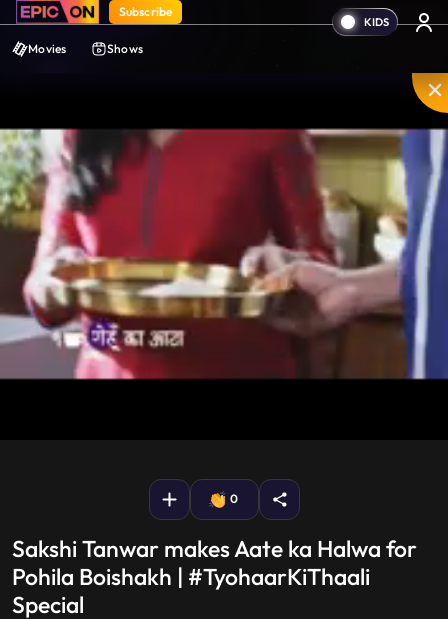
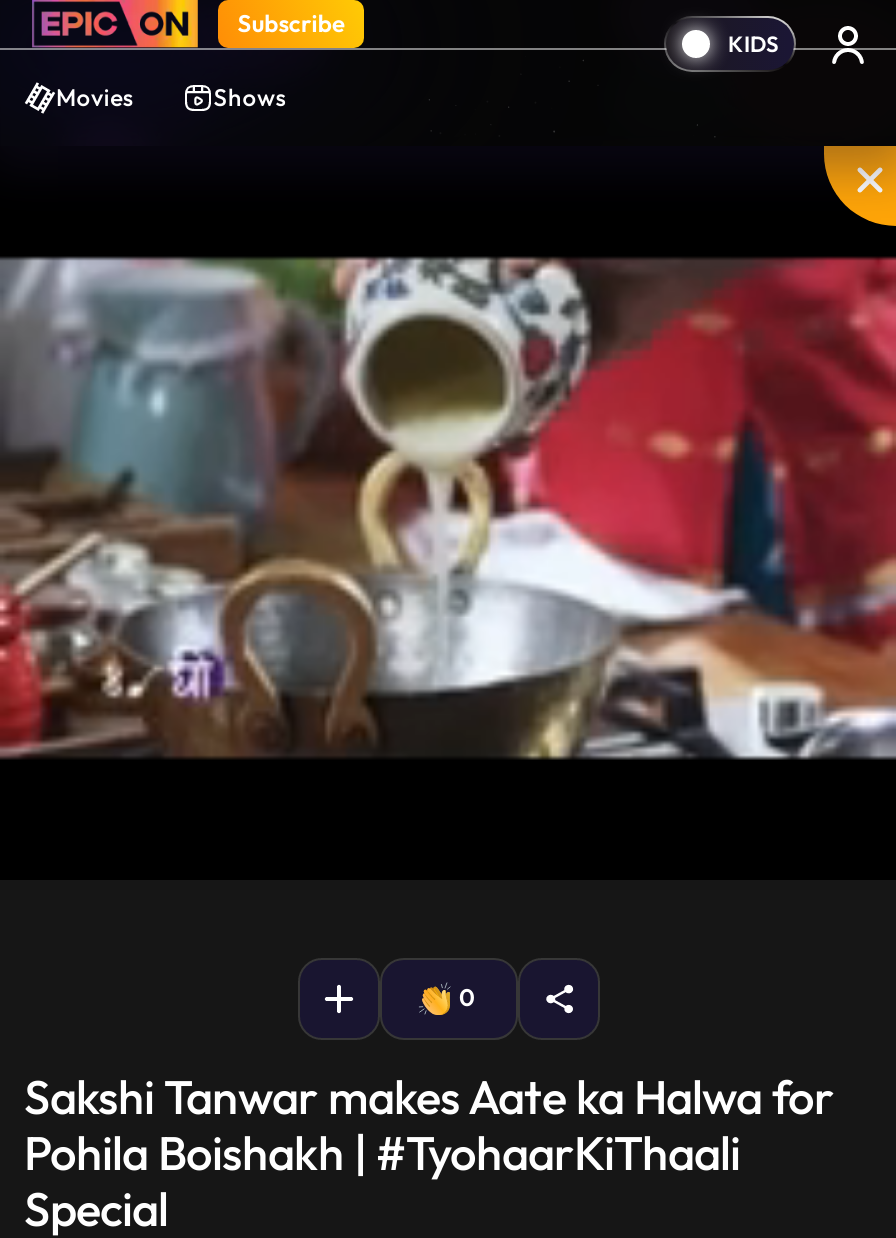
[3,128,445,380] [image] -> [6,256,890,760] [image]

